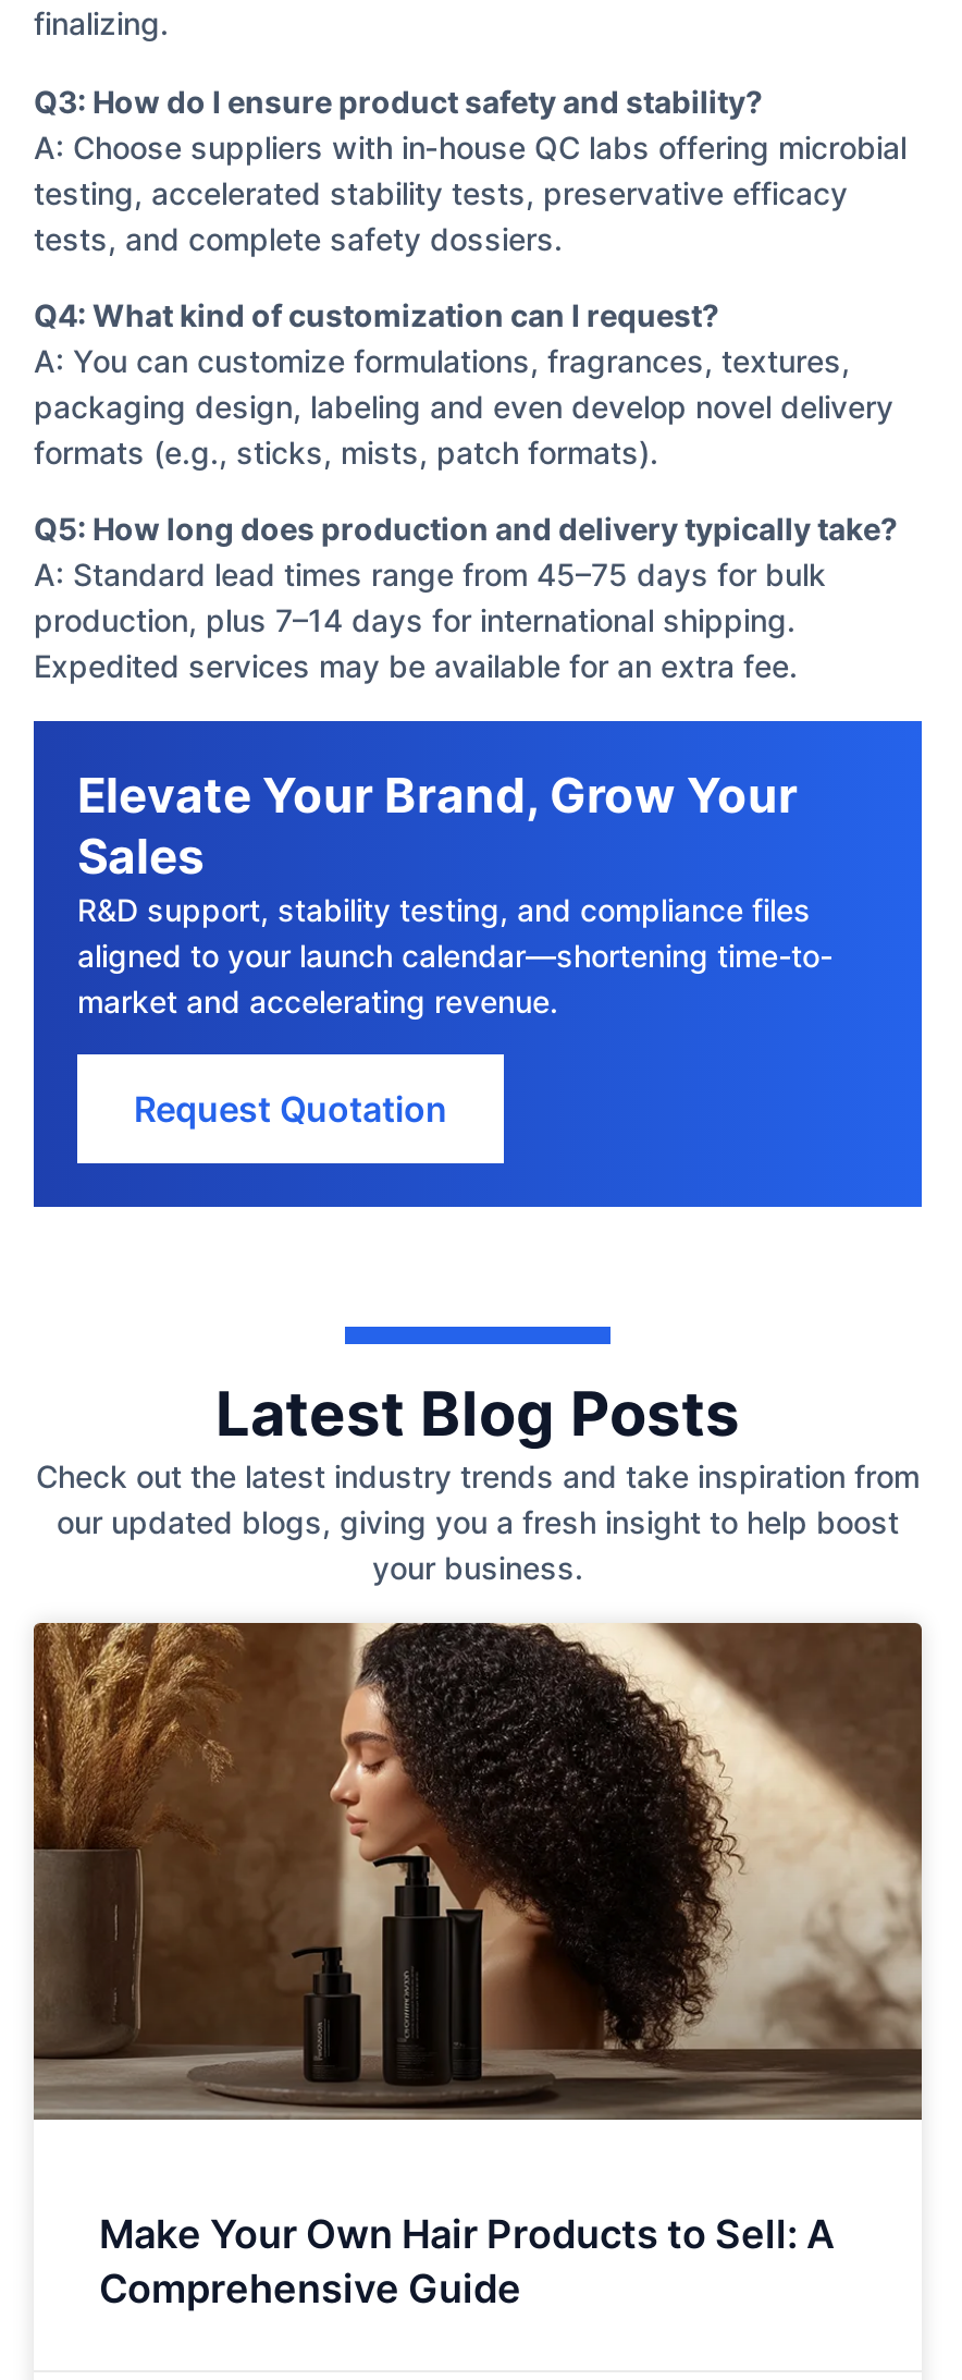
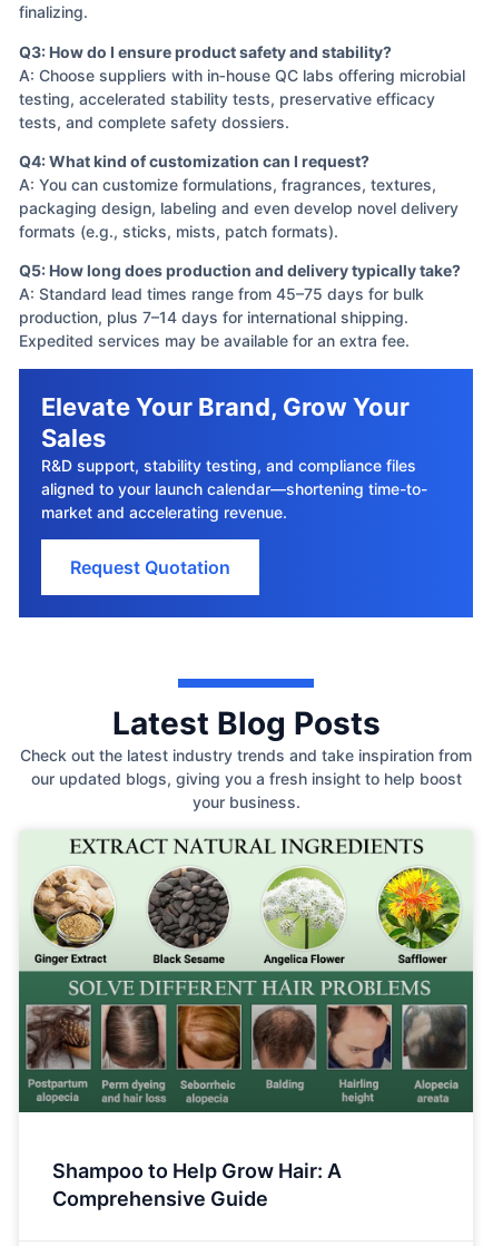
[32,1621,924,2122] [image] -> [18,831,474,1113] [image]
[99,2211,835,2257] Make Your Own Hair Products to Sell: A -> [52,1159,342,1182] Shampoo to Help Grow Hair: A

